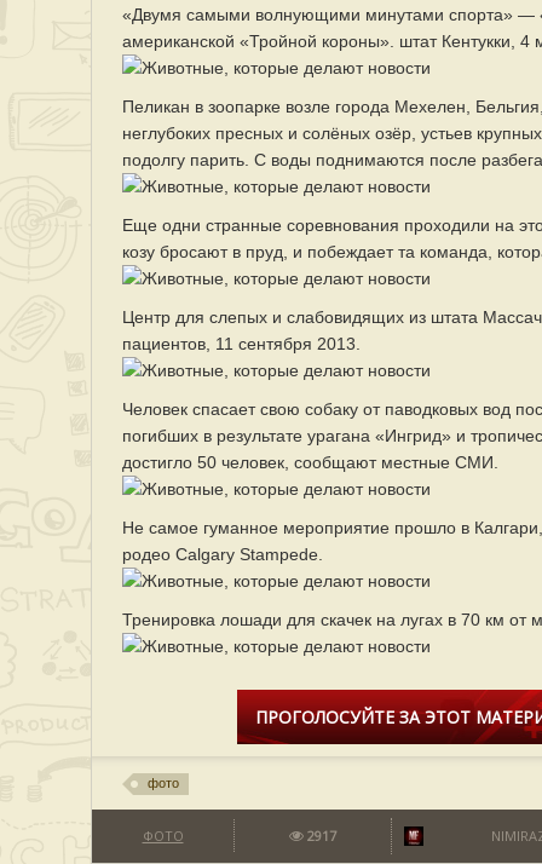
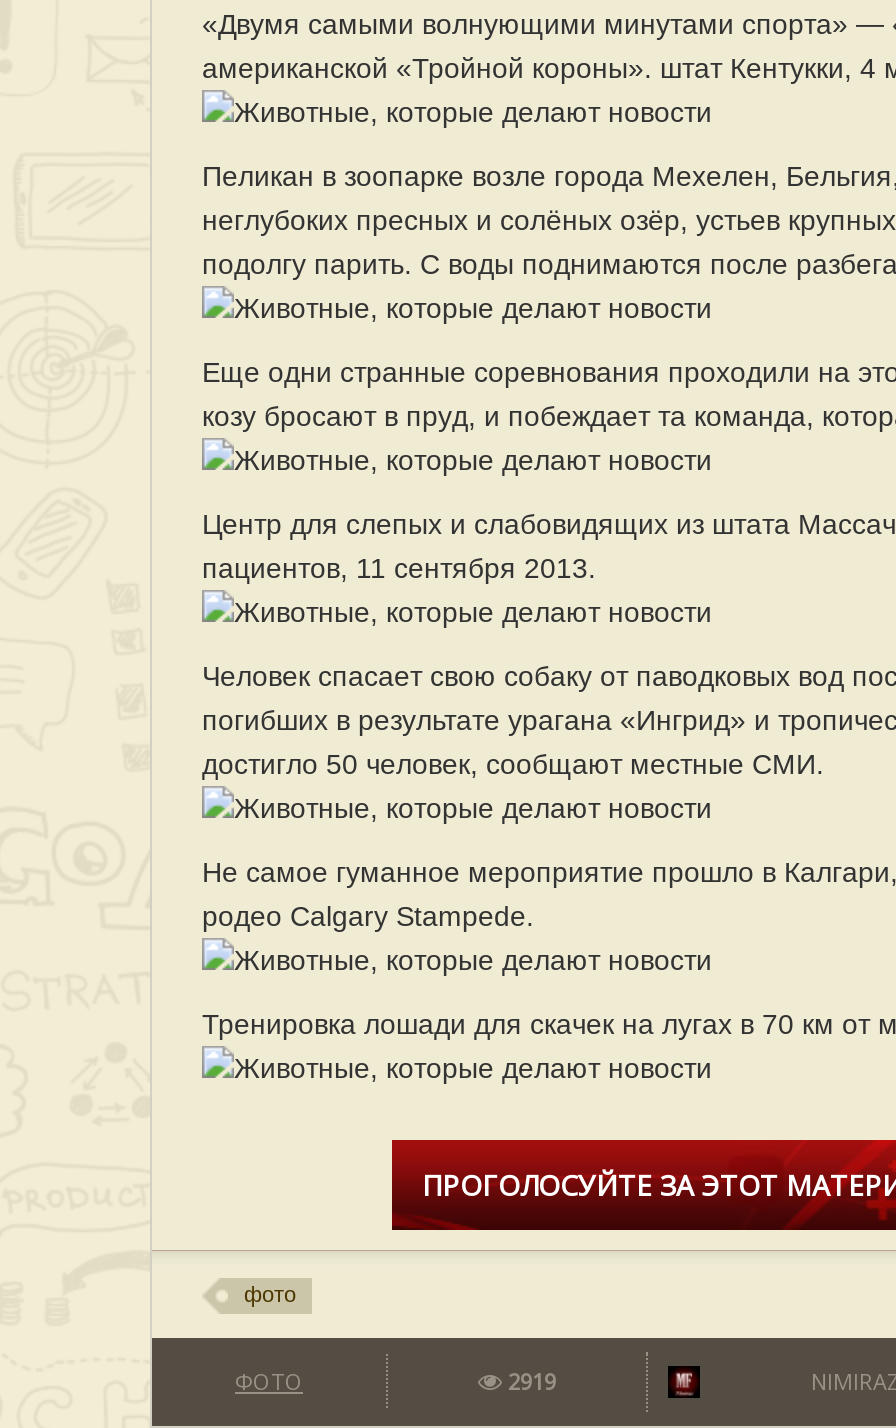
[304,826,336,845] 2917 -> [502,1366,556,1396] 2919

